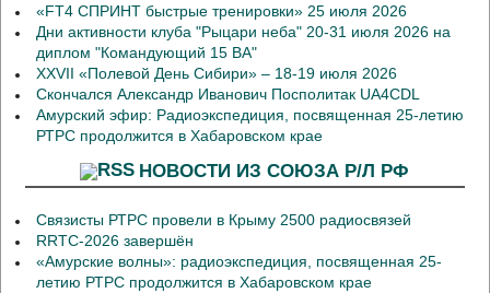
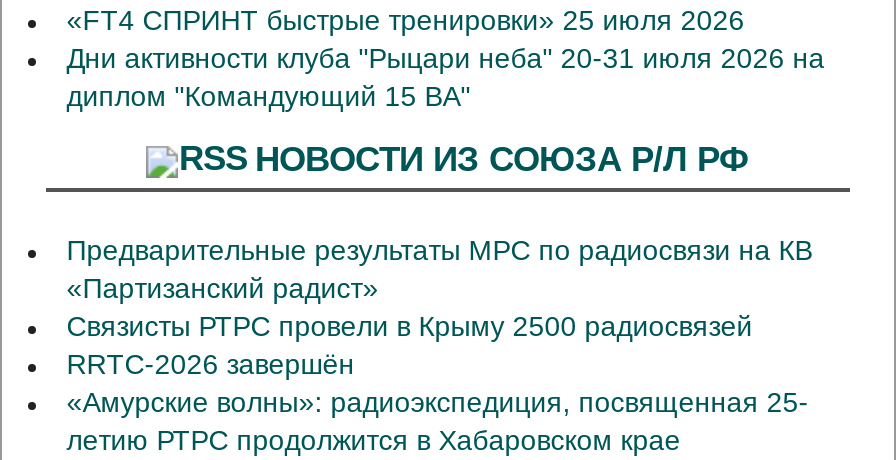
[36,65,464,144] XXVII «Полевой День Сибири» – 18-19 июля 2026 | Скончался Александр Иванович Посполитак UA4CDL | Амурский эфир: Радиоэкспедиция, посвященная 25-летию | РТРС продолжится в Хабаровском крае -> none
moved [139,159,410,181] -> [255,138,749,178]: НОВОСТИ ИЗ СОЮЗА Р/Л РФ
none -> [67,235,813,303] Предварительные результаты МРС по радиосвязи на КВ | «Партизанский радист»

